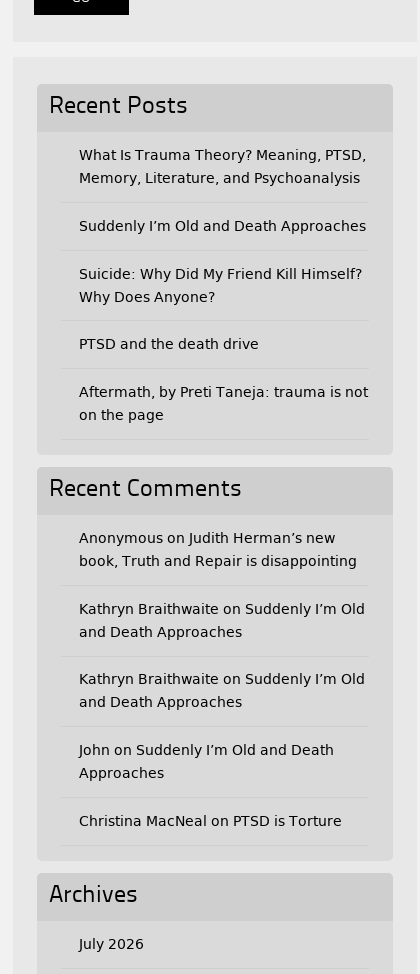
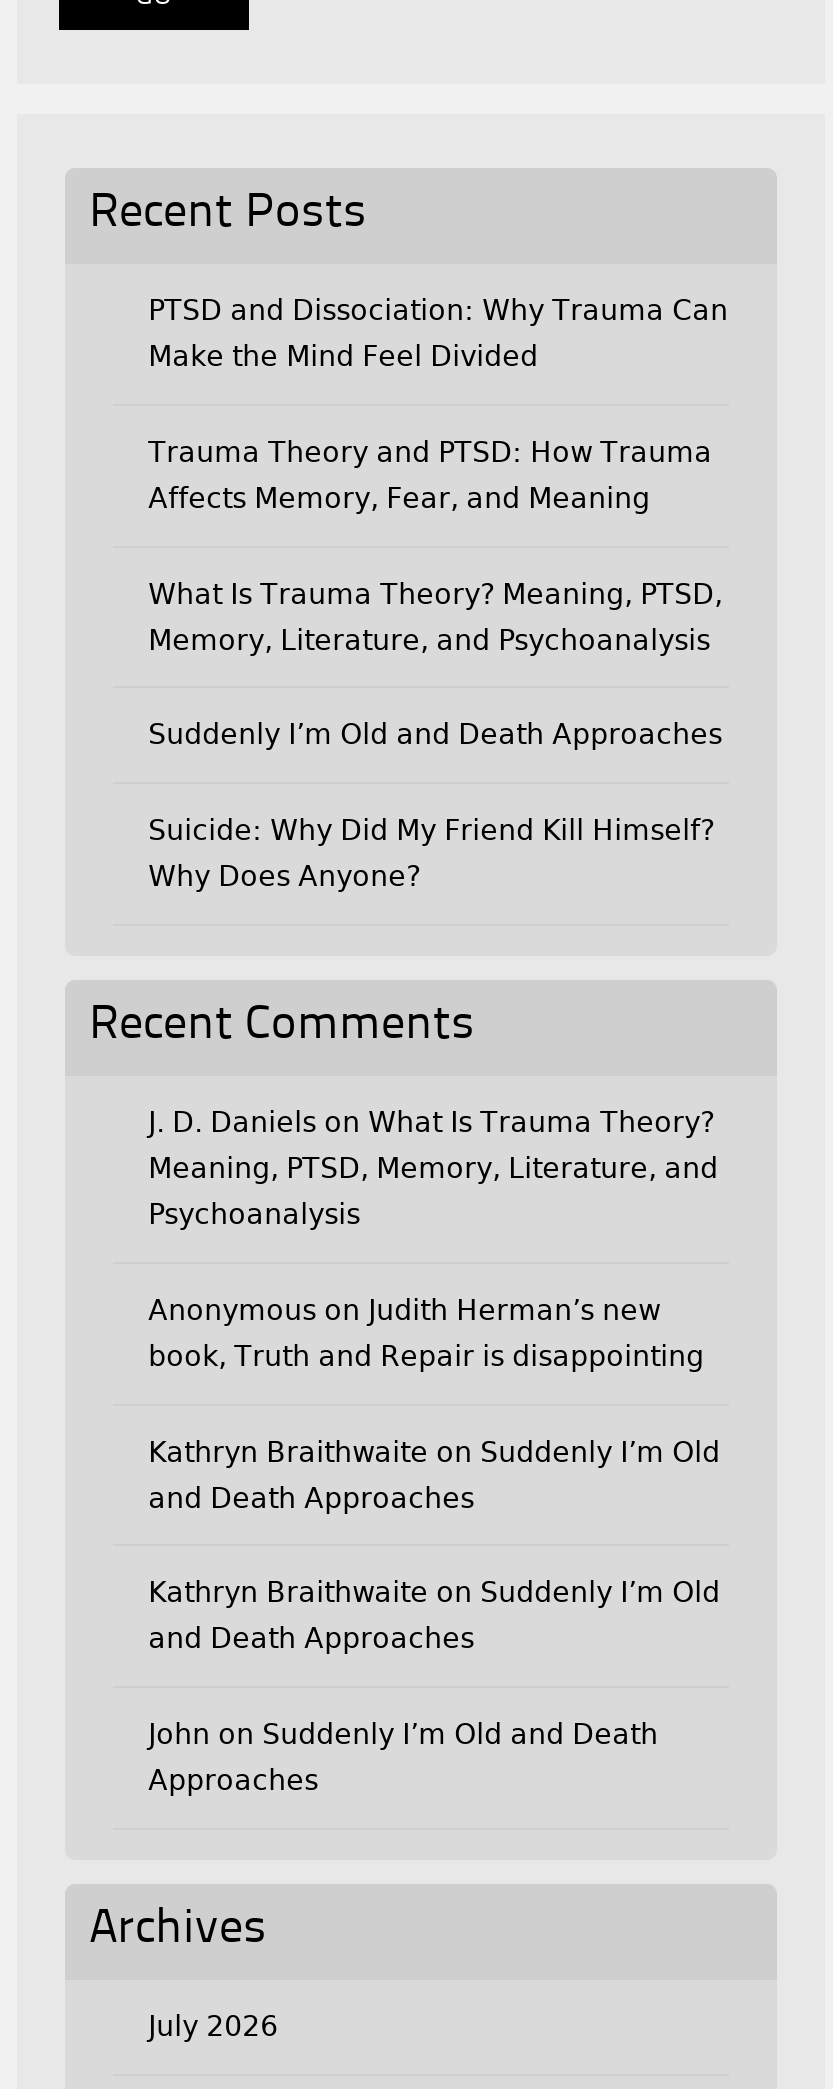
none -> [148,294,728,514] PTSD and Dissociation: Why Trauma Can | Make the Mind Feel Divided | Trauma Theory and PTSD: How Trauma | Affects Memory, Fear, and Meaning
moved [79,147,366,304] -> [148,577,722,892]: What Is Trauma Theory? Meaning, PTSD, | Memory, Literature, and Psychoanalysis | Suddenly I’m Old and Death Approaches | Suicide: Why Did My Friend Kill Himself? | Why Does Anyone?
[79,336,368,423] PTSD and the death drive | Aftermath, by Preti Taneja: trauma is not | on the page -> none
none -> [148,1106,718,1230] J. D. Daniels on What Is Trauma Theory? | Meaning, PTSD, Memory, Literature, and | Psychoanalysis
moved [79,530,365,781] -> [148,1294,720,1796]: Anonymous on Judith Herman’s new | book, Truth and Repair is disappointing | Kathryn Braithwaite on Suddenly I’m Old | and Death Approaches | Kathryn Braithwaite on Suddenly I’m Old | and Death Approaches | John on Suddenly I’m Old and Death | Approaches
[79,813,342,829] Christina MacNeal on PTSD is Torture -> none

